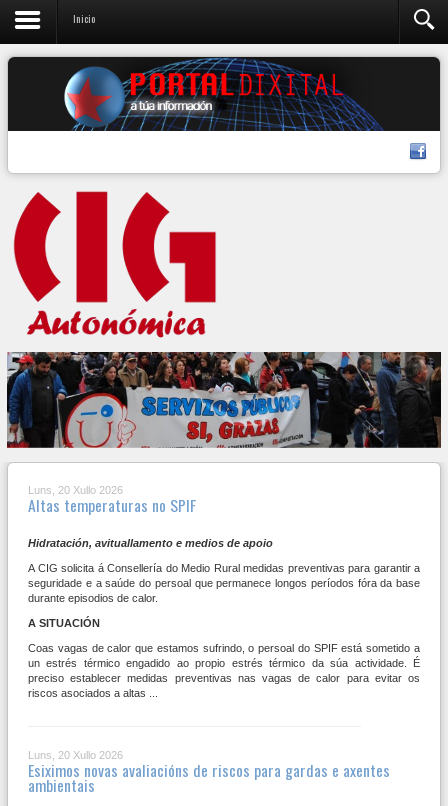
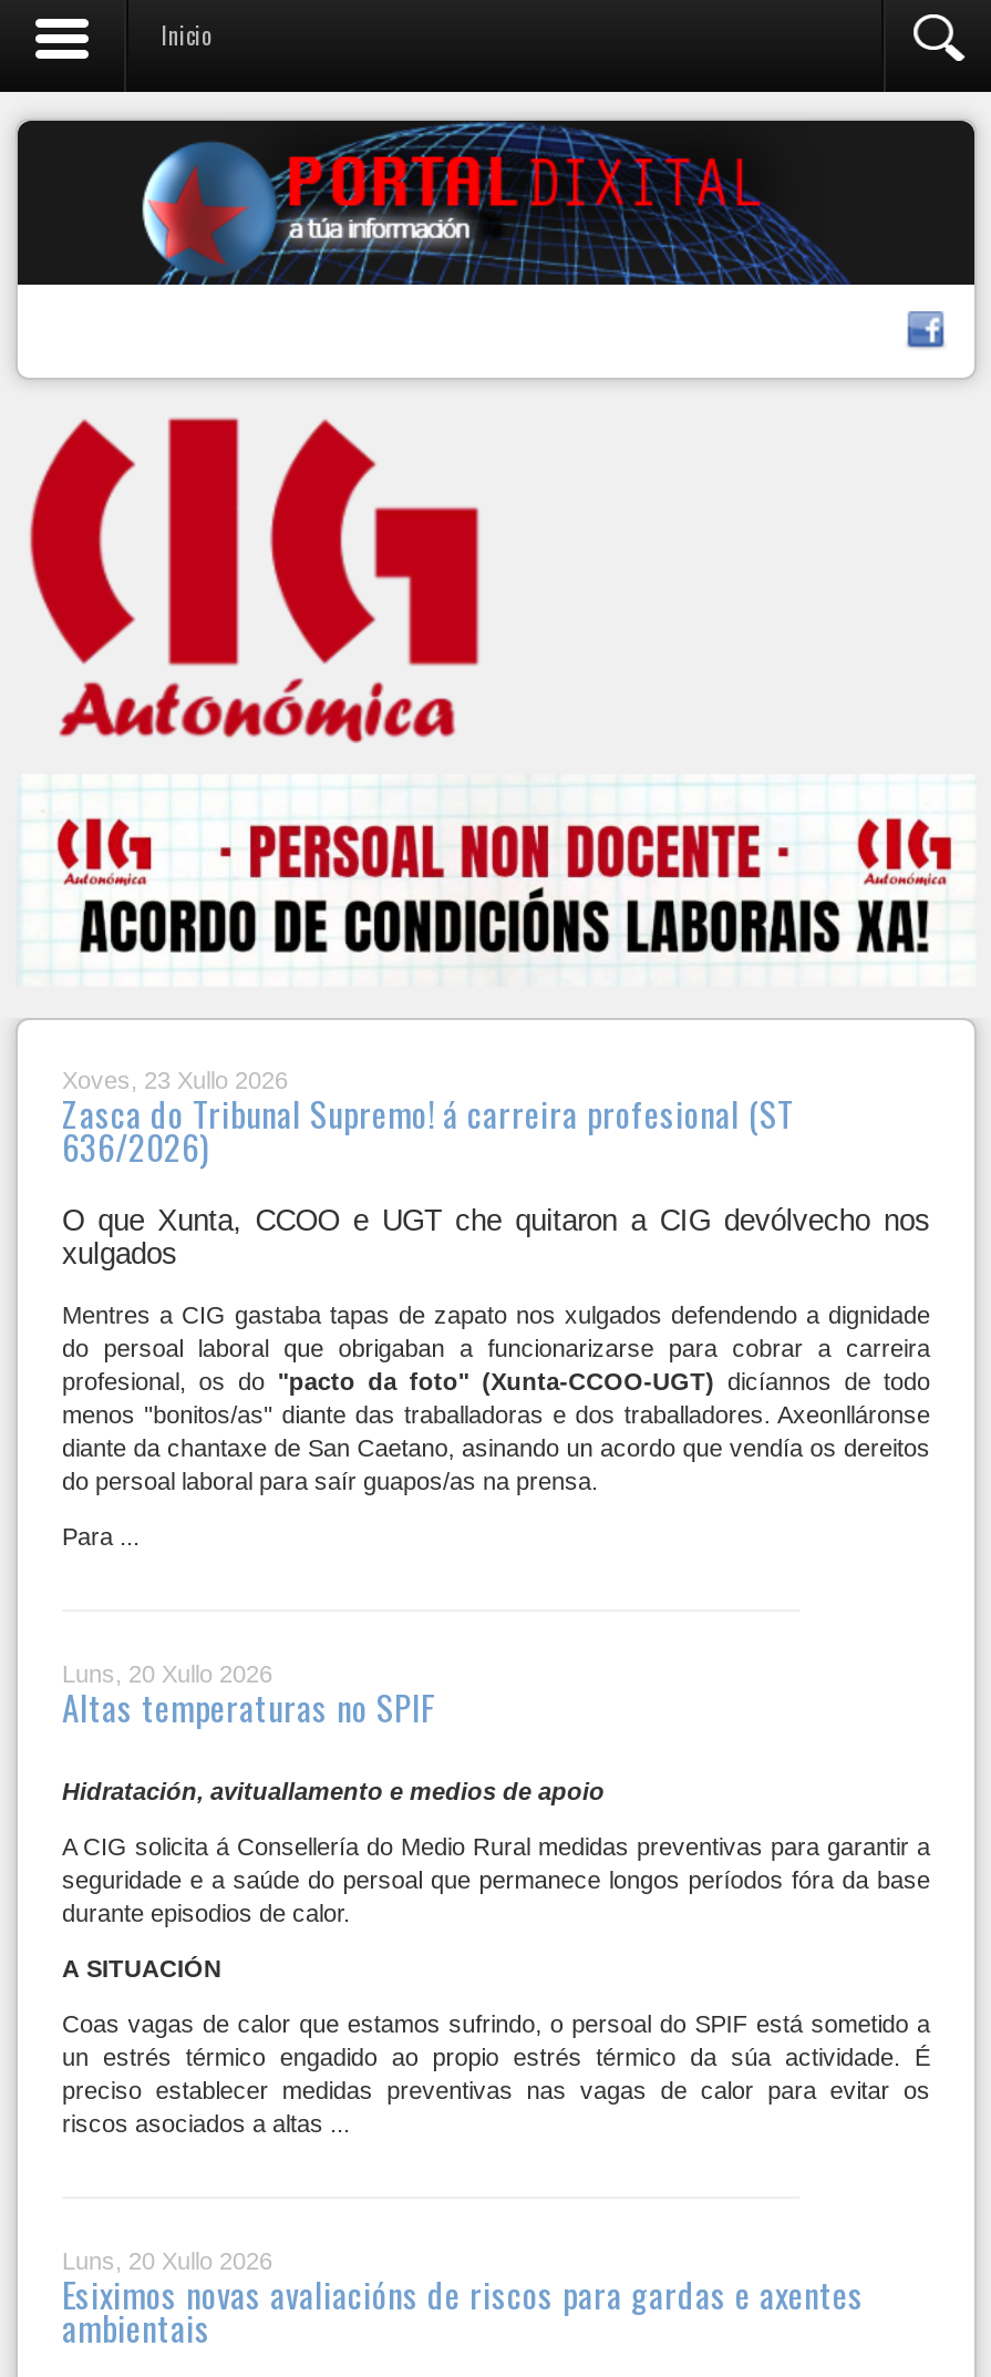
none -> [62,1067,930,1550] Xoves, 23 Xullo 2026 | Zasca do Tribunal Supremo! á carreira profesional (ST | 636/2026) | O que Xunta, CCOO e UGT che quitaron a CIG devólvecho nos | xulgados | Mentres a CIG gastaba tapas de zapato nos xulgados defendendo a dignidade | do persoal laboral que obrigaban a funcionarizarse para cobrar a carreira | profesional, os do "pacto da foto" (Xunta-CCOO-UGT) dicíannos de todo | menos "bonitos/as" diante das traballadoras e dos traballadores. Axeonlláronse | diante da chantaxe de San Caetano, asinando un acordo que vendía os dereitos | do persoal laboral para saír guapos/as na prensa. | Para ...
[6,351,442,449] [image] -> [16,774,977,976] [image]

